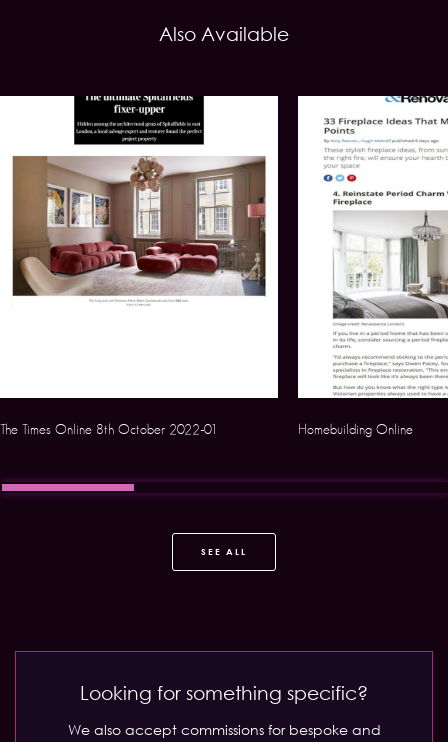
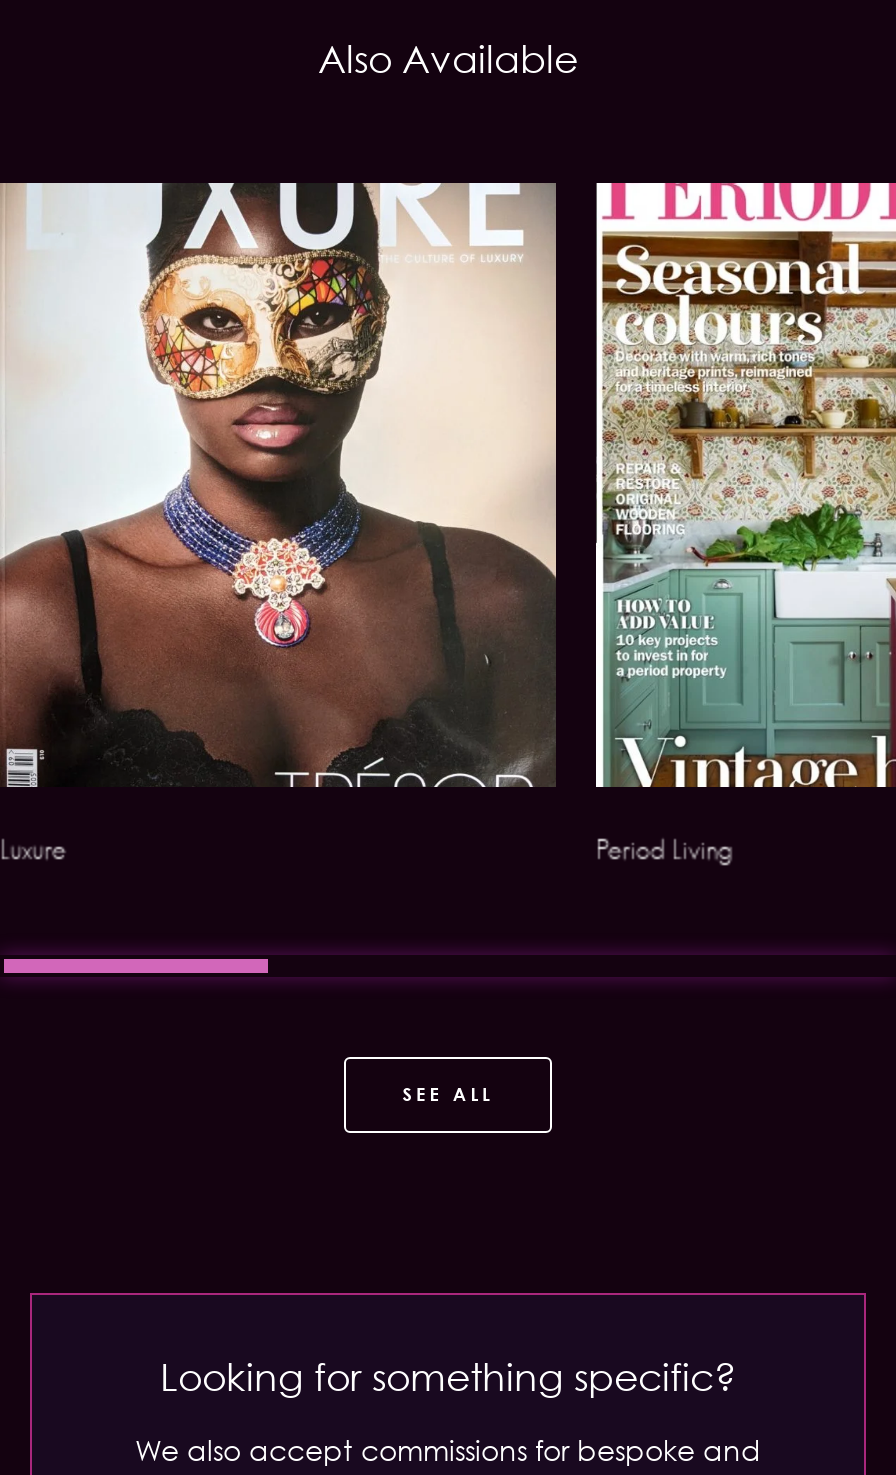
[0,95,413,437] [image] | The Times Online 8th October 2022-01 | Homebuilding Online -> [0,181,732,865] [image] | Luxure | Period Living
[298,95,445,399] [image] -> [596,181,890,789] [image]

